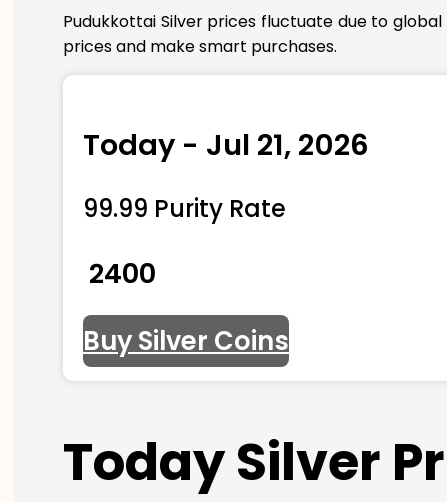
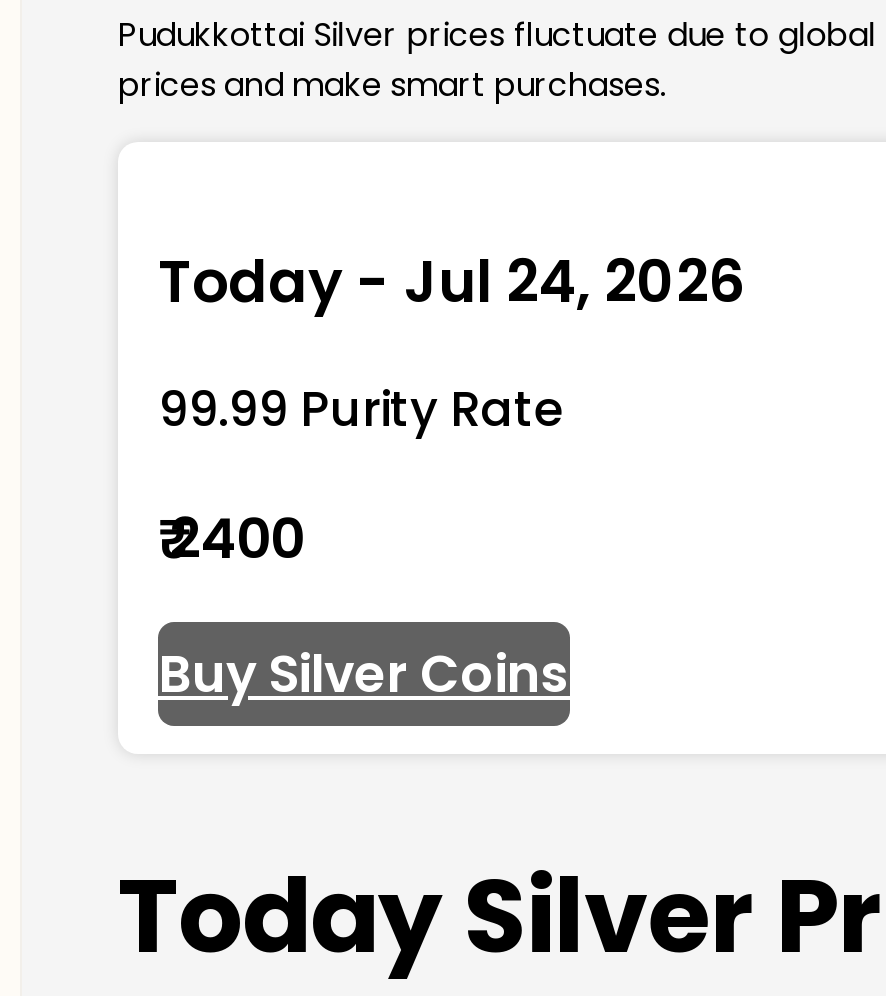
[83,125,369,165] Today - Jul 21, 2026 -> [158,242,746,322] Today - Jul 24, 2026

